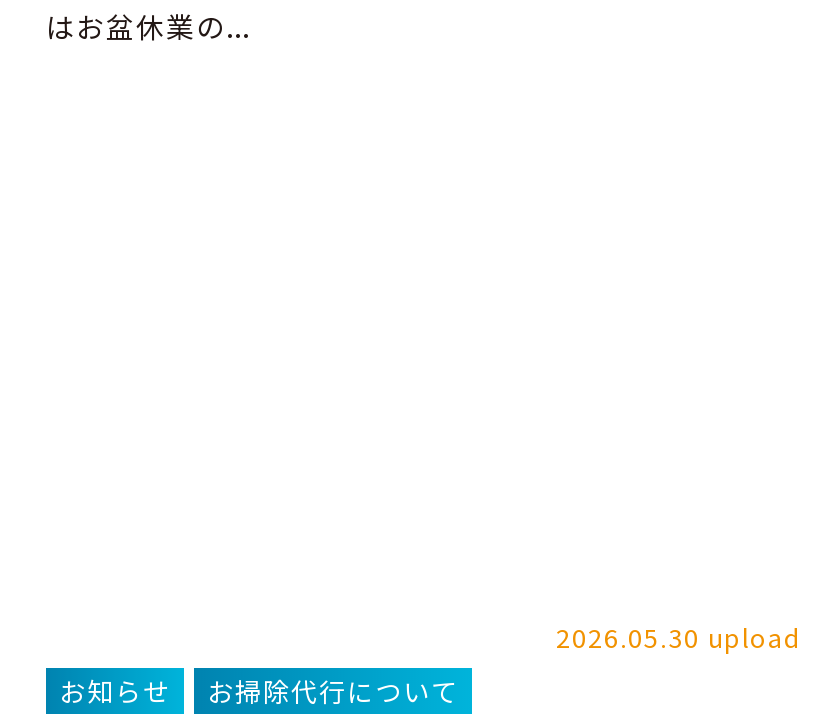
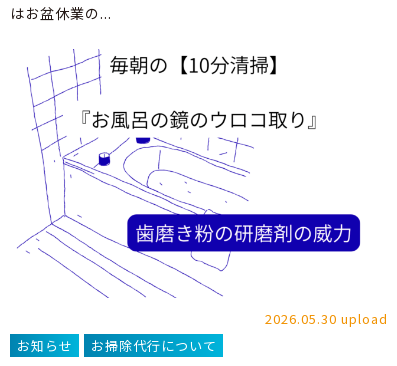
none -> [17,49,361,298] [image]

